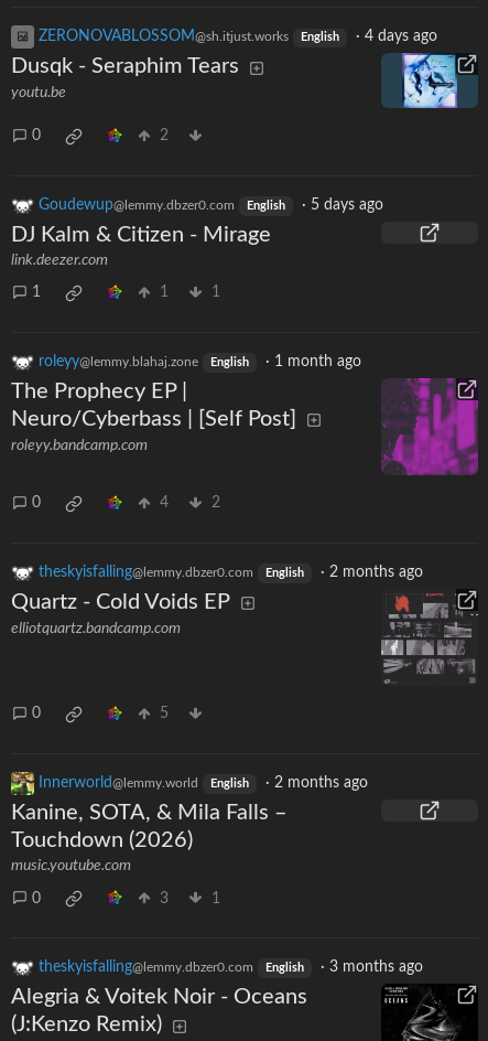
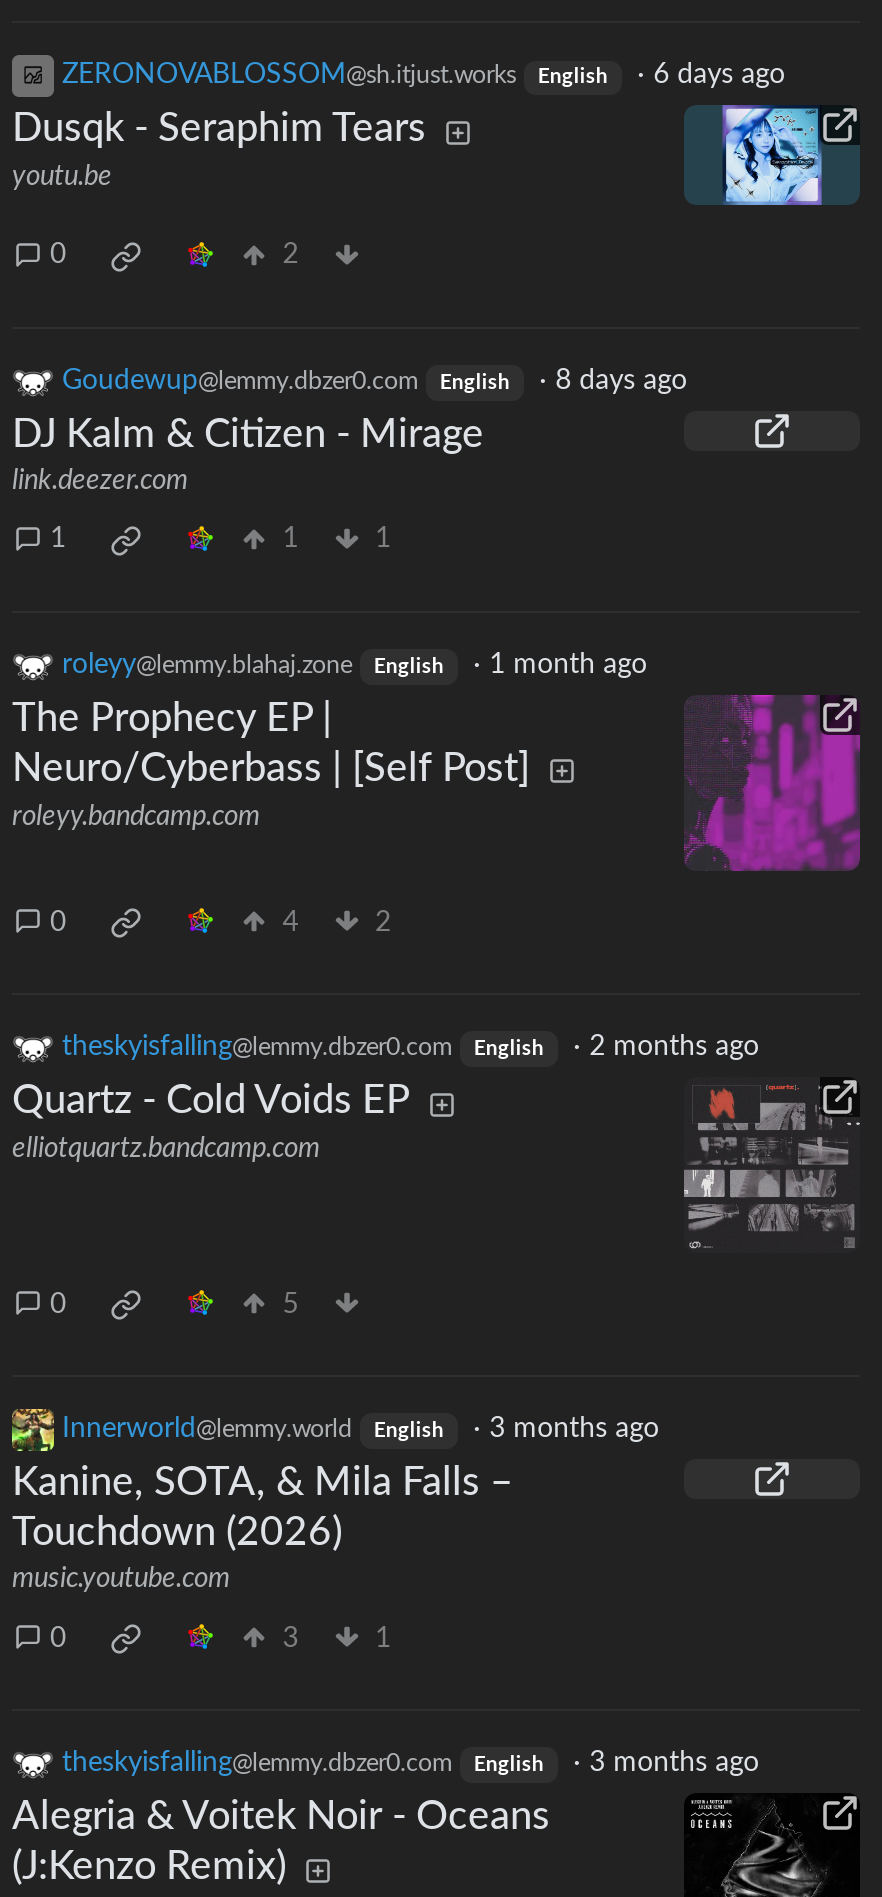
[39,29,437,44] ZERONOVABLOSSOM@sh.itjust.works English · 4 days ago -> [62,62,785,90] ZERONOVABLOSSOM@sh.itjust.works English · 6 days ago
[39,197,383,213] Goudewup@lemmy.dbzer0.com English · 5 days ago -> [62,367,687,395] Goudewup@lemmy.dbzer0.com English · 8 days ago
[39,775,367,791] Innerworld@lemmy.world English · 2 months ago -> [62,1415,659,1443] Innerworld@lemmy.world English · 3 months ago

